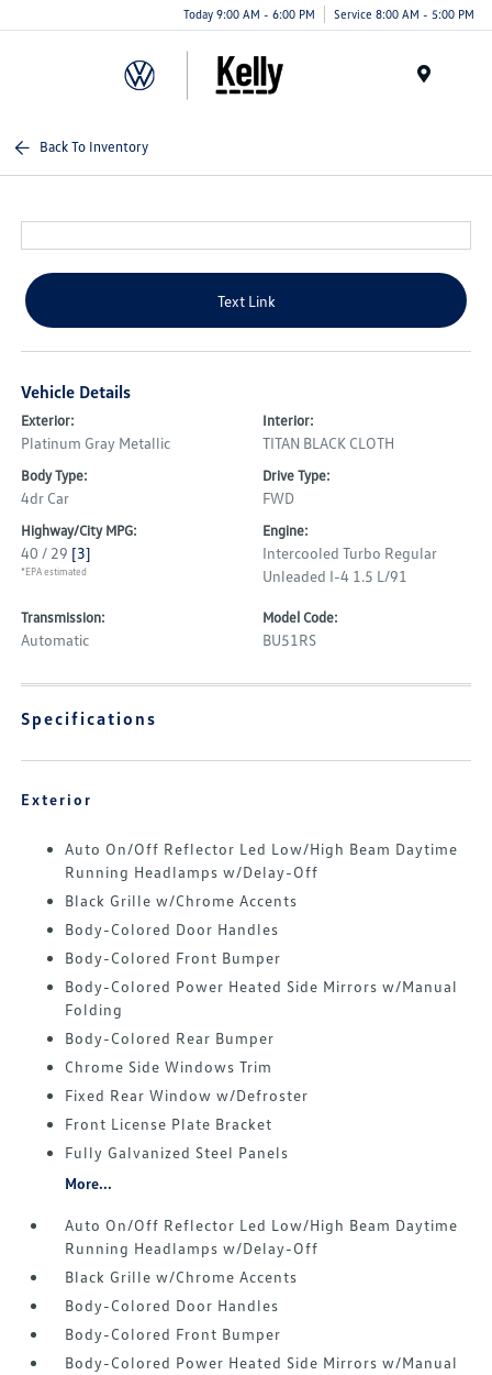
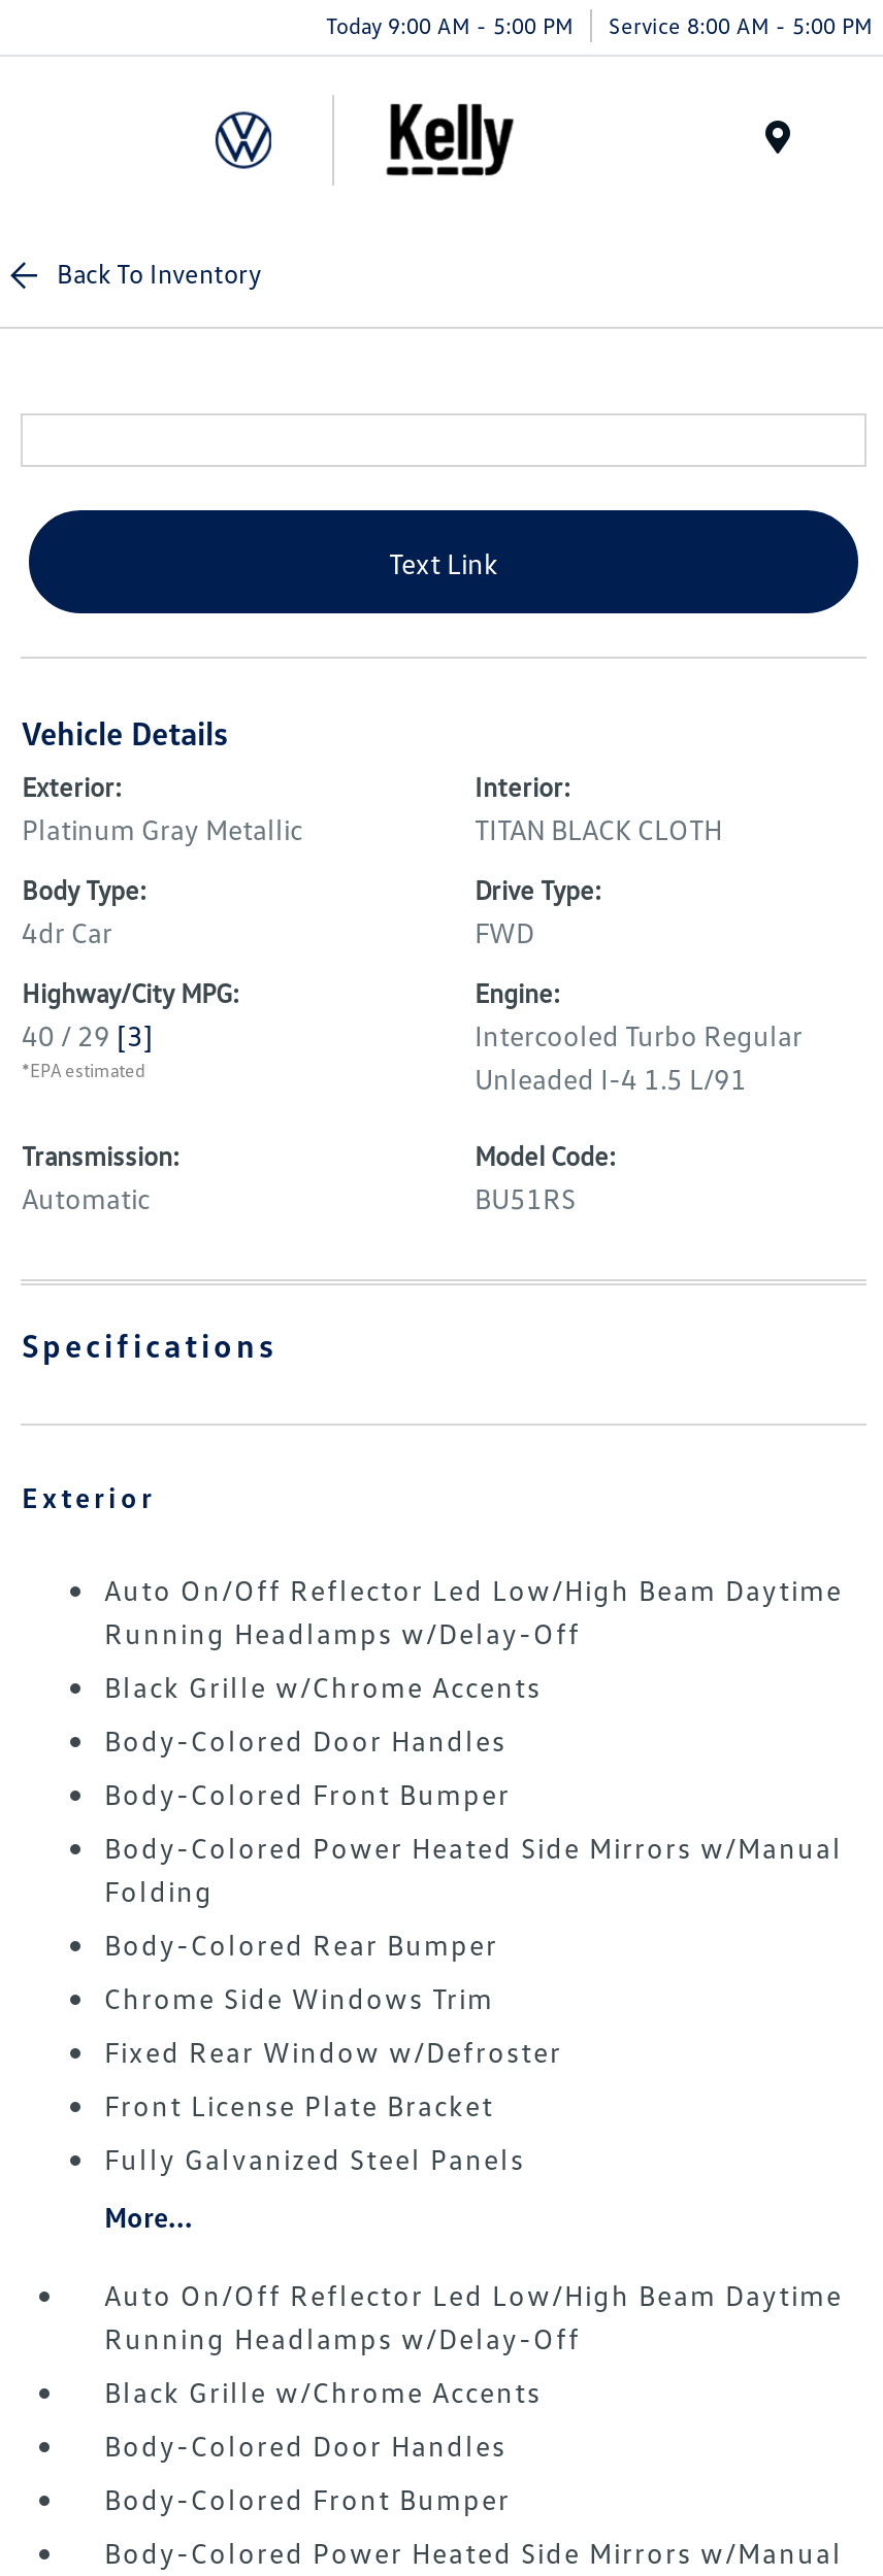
[183,6,474,20] Today 9:00 AM - 6:00 PM Service 8:00 AM - 5:00 PM -> [326,10,873,37] Today 9:00 AM - 5:00 PM Service 8:00 AM - 5:00 PM

